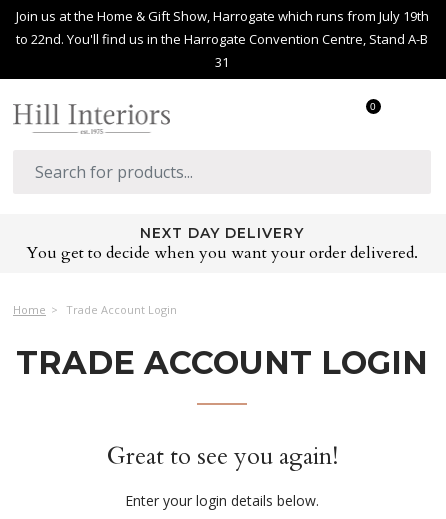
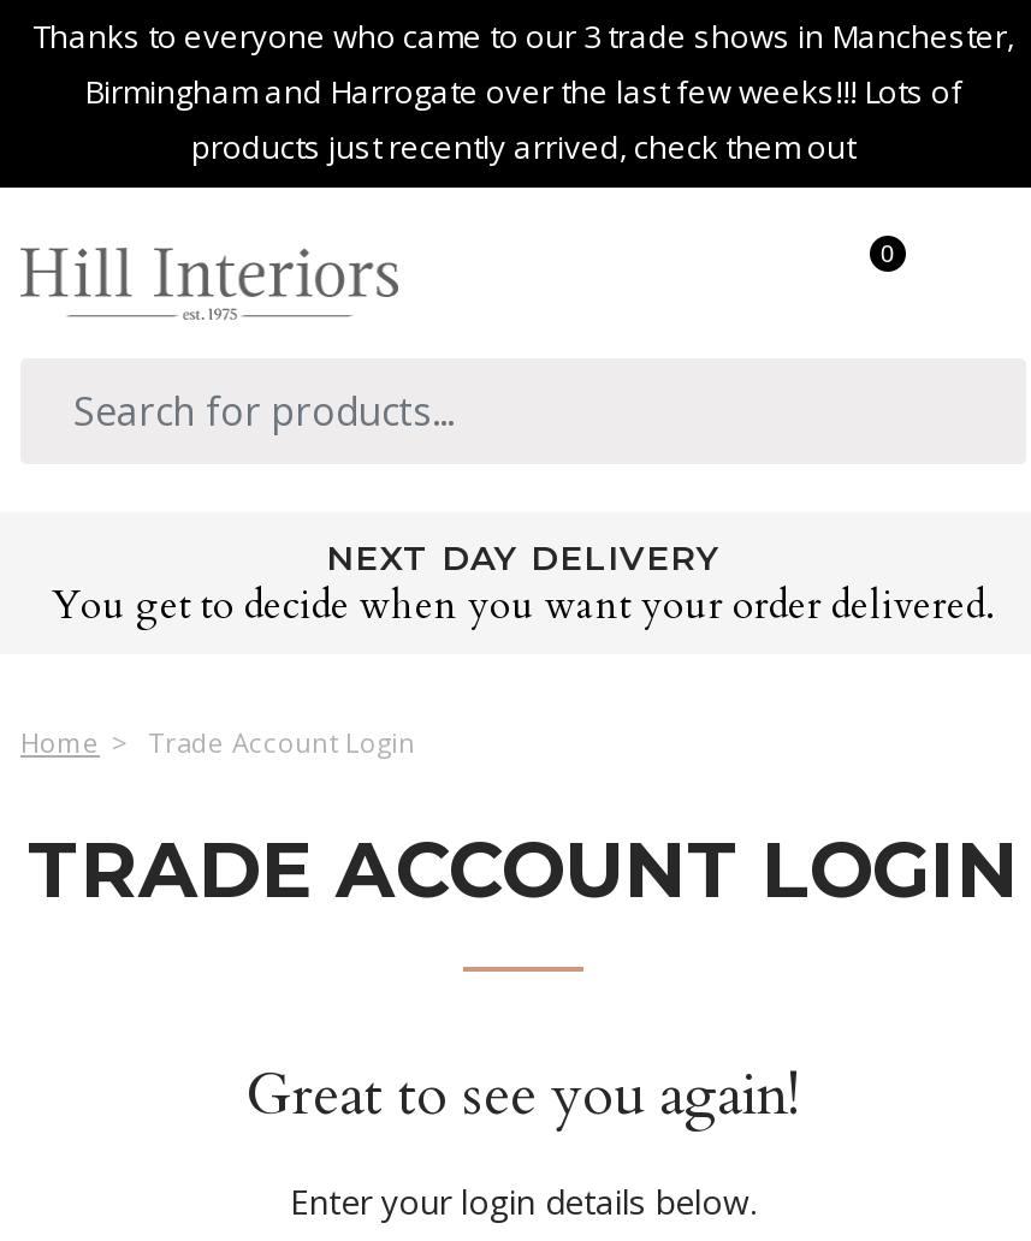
[15,7,428,71] Join us at the Home & Gift Show, Harrogate which runs from July 19th | to 22nd. You'll find us in the Harrogate Convention Centre, Stand A-B | 31 -> [32,14,1014,168] Thanks to everyone who came to our 3 trade shows in Manchester, | Birmingham and Harrogate over the last few weeks!!! Lots of | products just recently arrived, check them out

